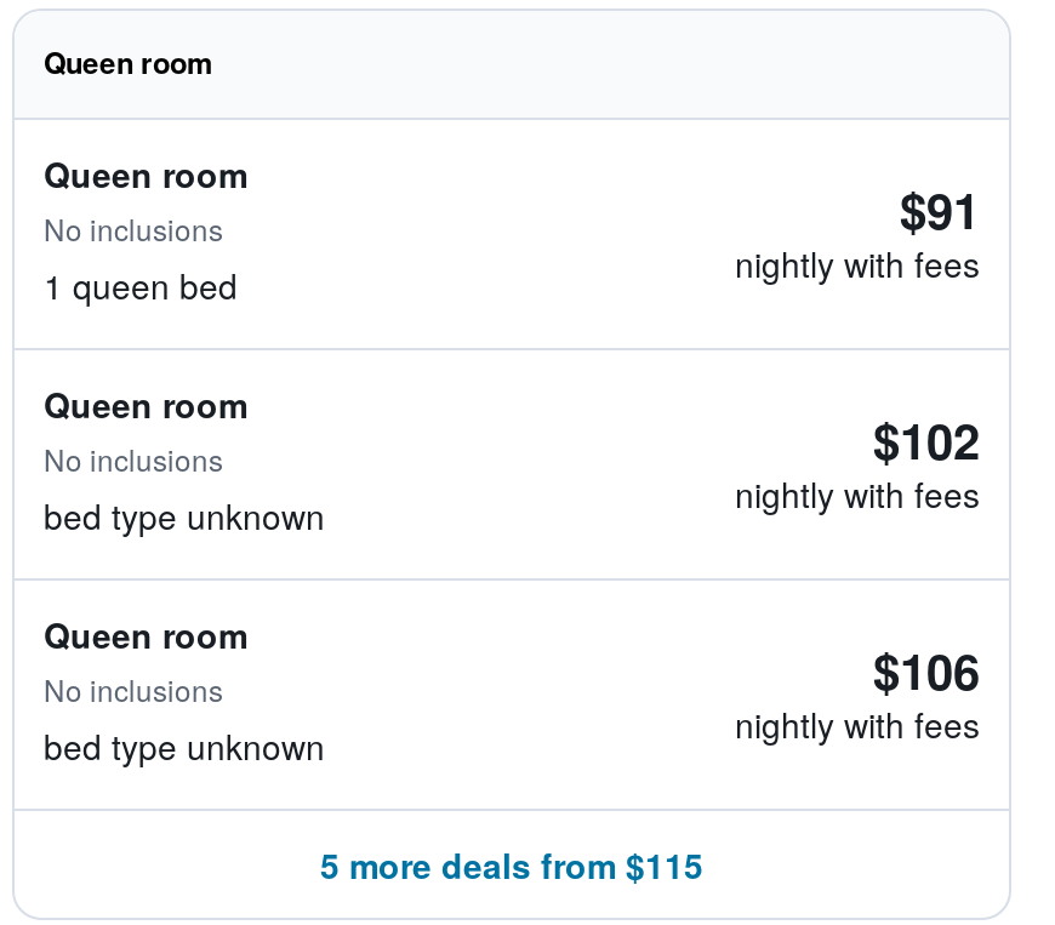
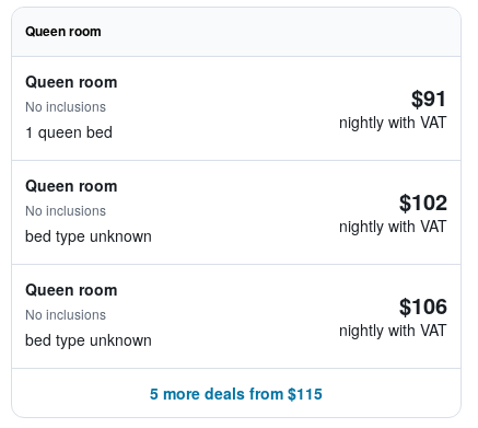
[735,239,980,287] nightly with fees -> [339,111,447,132] nightly with VAT
[735,469,980,518] nightly with fees -> [339,215,447,236] nightly with VAT
[735,700,980,748] nightly with fees -> [339,319,447,340] nightly with VAT

